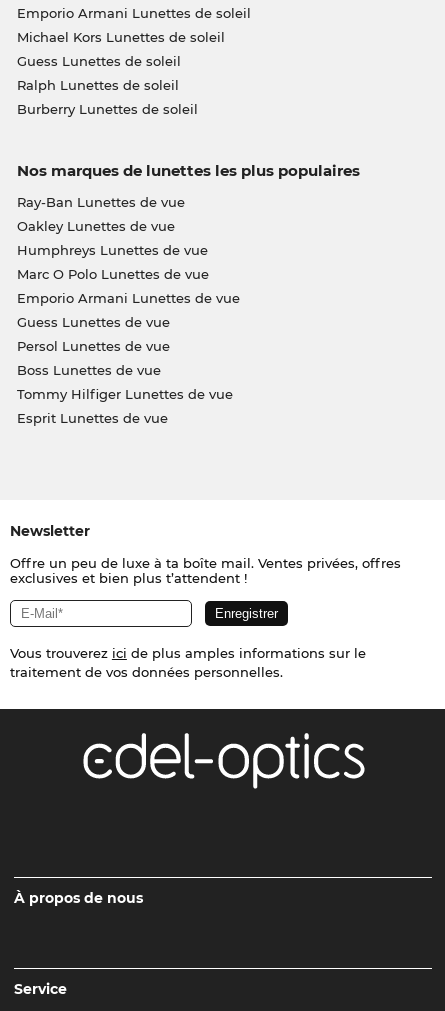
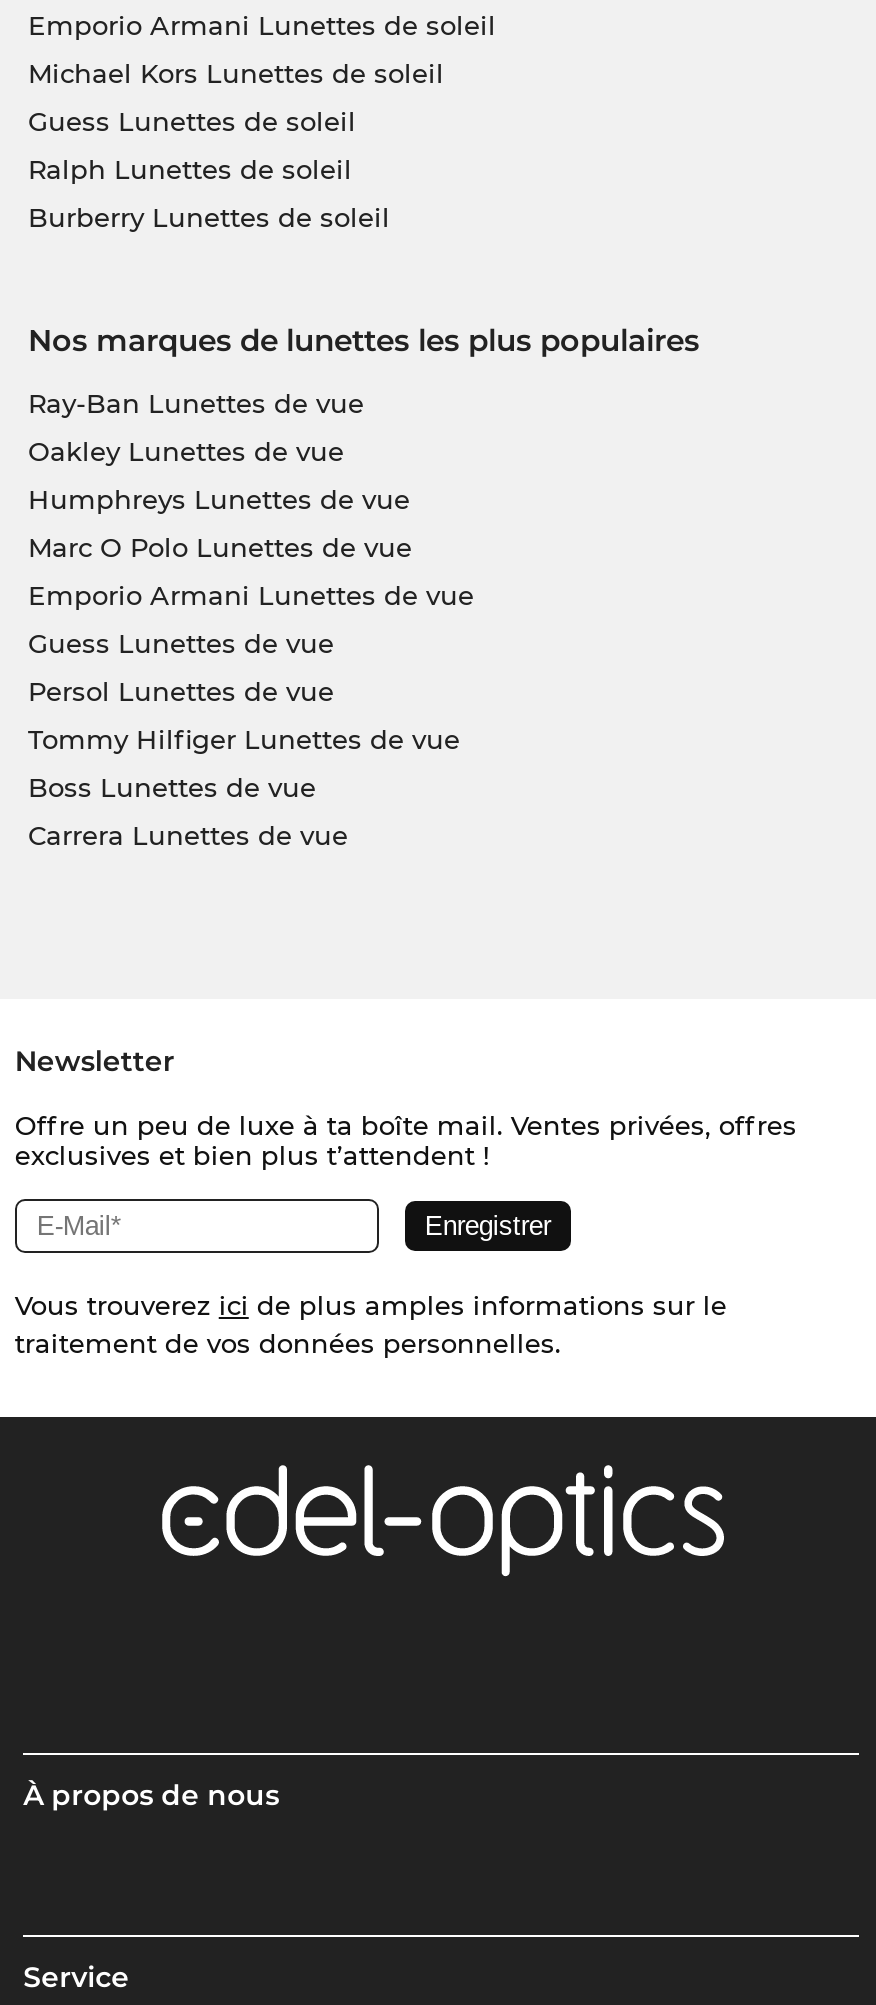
moved [16,362,160,378] -> [28,771,316,803]: Boss Lunettes de vue
moved [16,386,232,402] -> [28,723,460,755]: Tommy Hilfiger Lunettes de vue
[16,410,167,426] Esprit Lunettes de vue -> [28,819,348,851] Carrera Lunettes de vue

